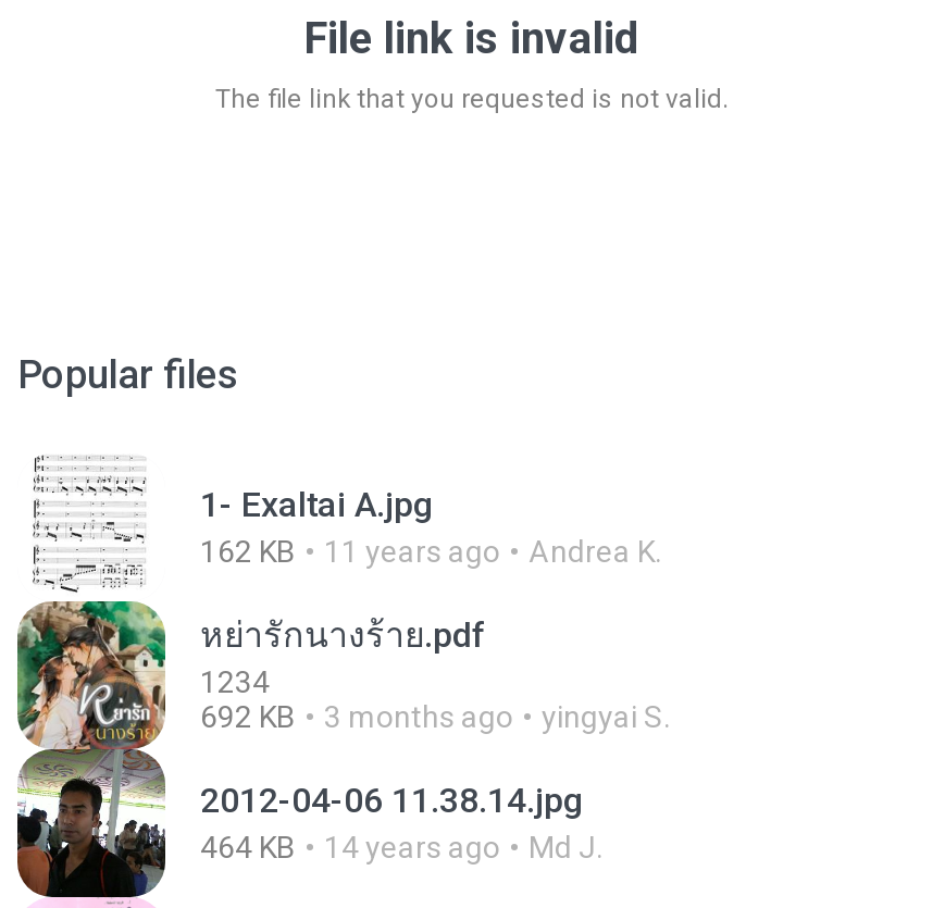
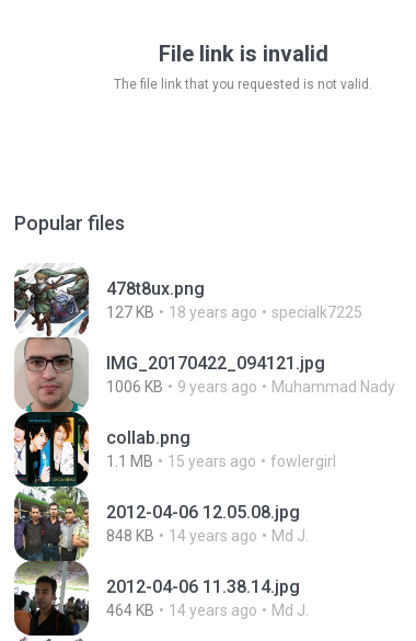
[17,456,670,751] [image] | 1- Exaltai A.jpg | 162 KB | 11 years ago | Andrea K. | หย่ารักนางร้าย.pdf | 1234 | 692 KB | 3 months ago | yingyai S. -> [13,266,395,561] [image] | 478t8ux.png | 127 KB | 18 years ago | specialk7225 | IMG_20170422_094121.jpg | 1006 KB | 9 years ago | Muhammad Nady | collab.png | 1.1 MB | 15 years ago | fowlergirl | 2012-04-06 12.05.08.jpg | 848 KB | 14 years ago | Md J.

